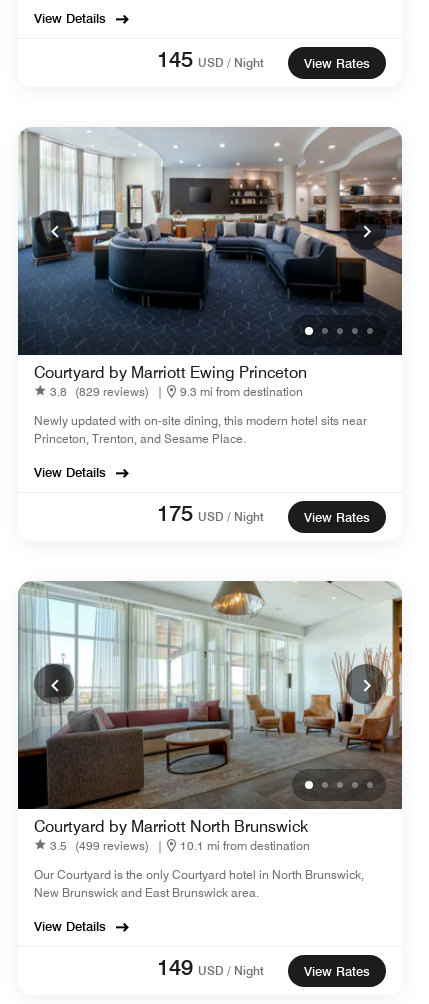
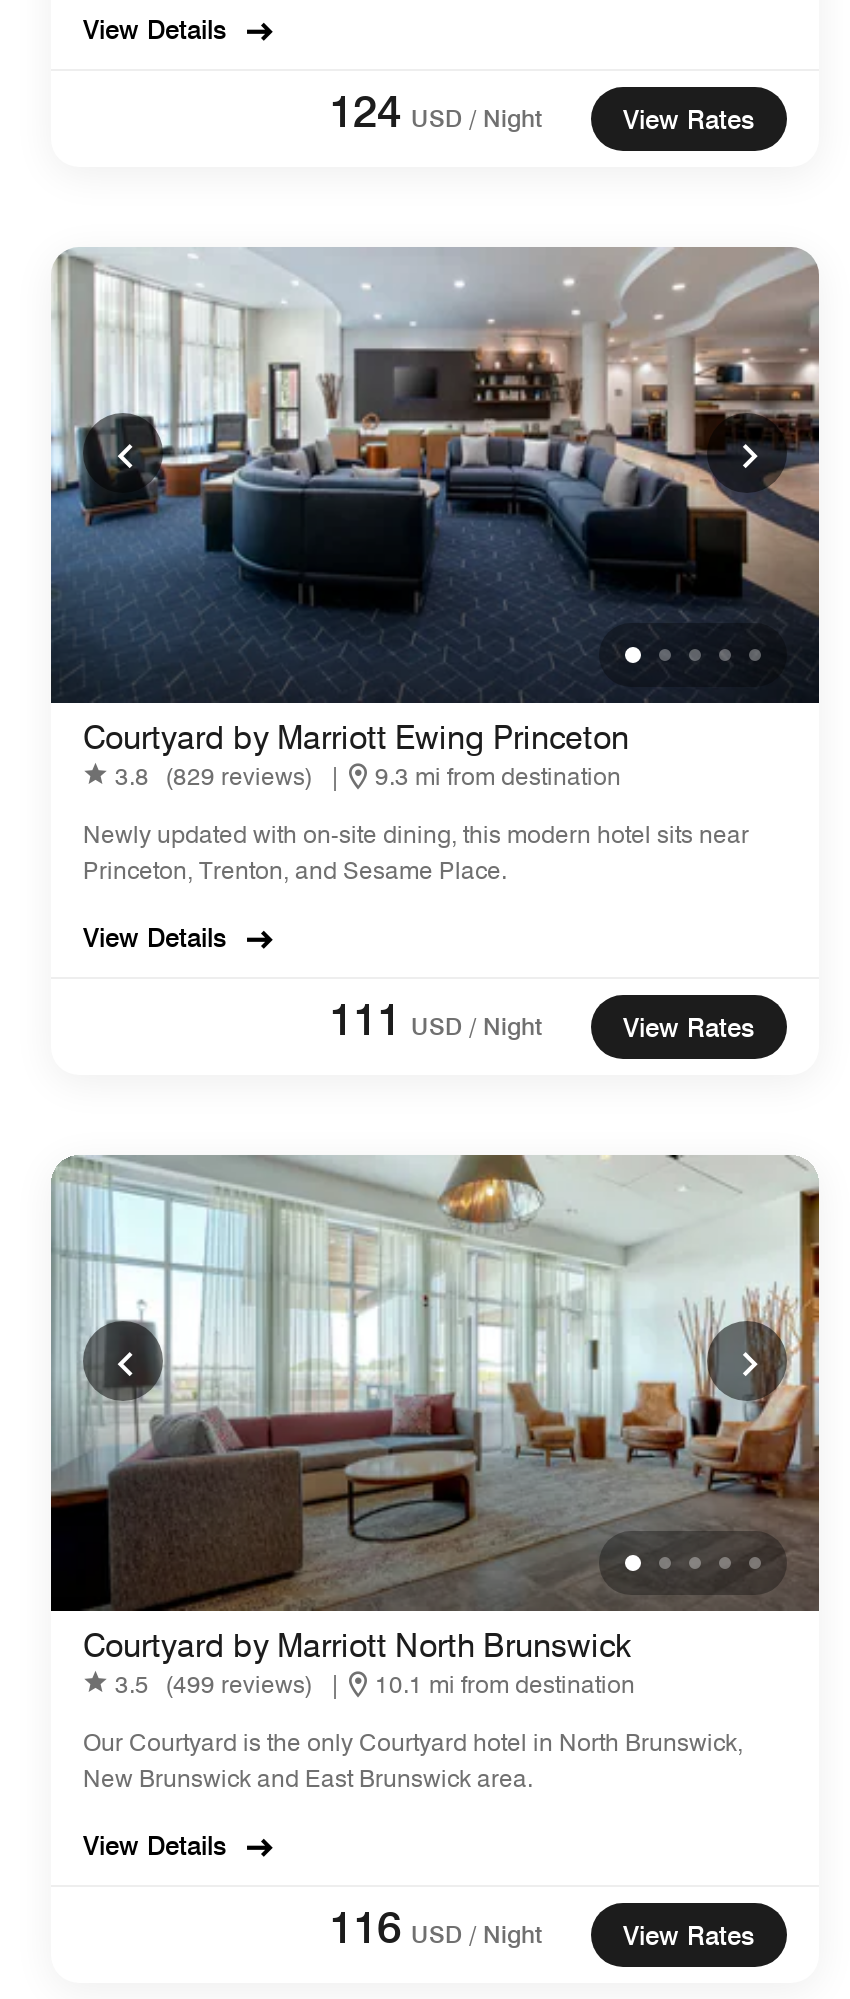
[157,46,264,72] 145 USD / Night -> [329,85,543,137] 124 USD / Night
[157,500,264,526] 175 USD / Night -> [329,993,543,1045] 111 USD / Night
[157,954,264,980] 149 USD / Night -> [329,1901,543,1953] 116 USD / Night

